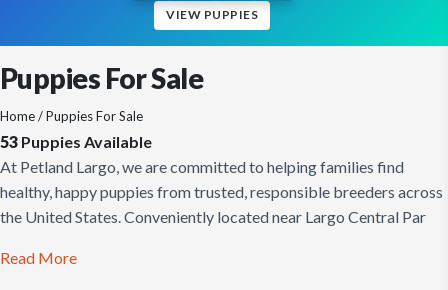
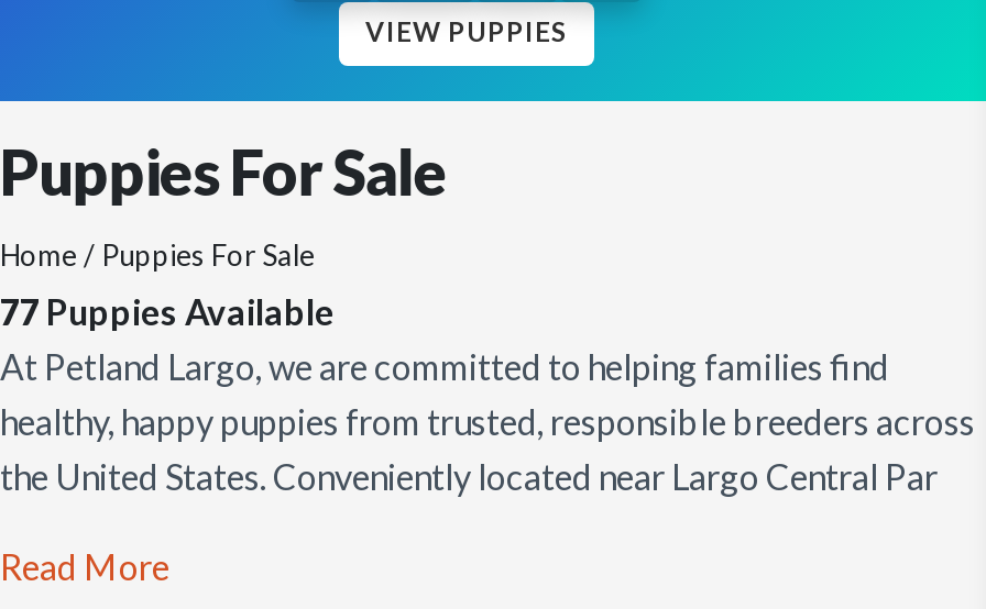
[0,132,152,151] 53 Puppies Available -> [0,290,335,332] 77 Puppies Available

